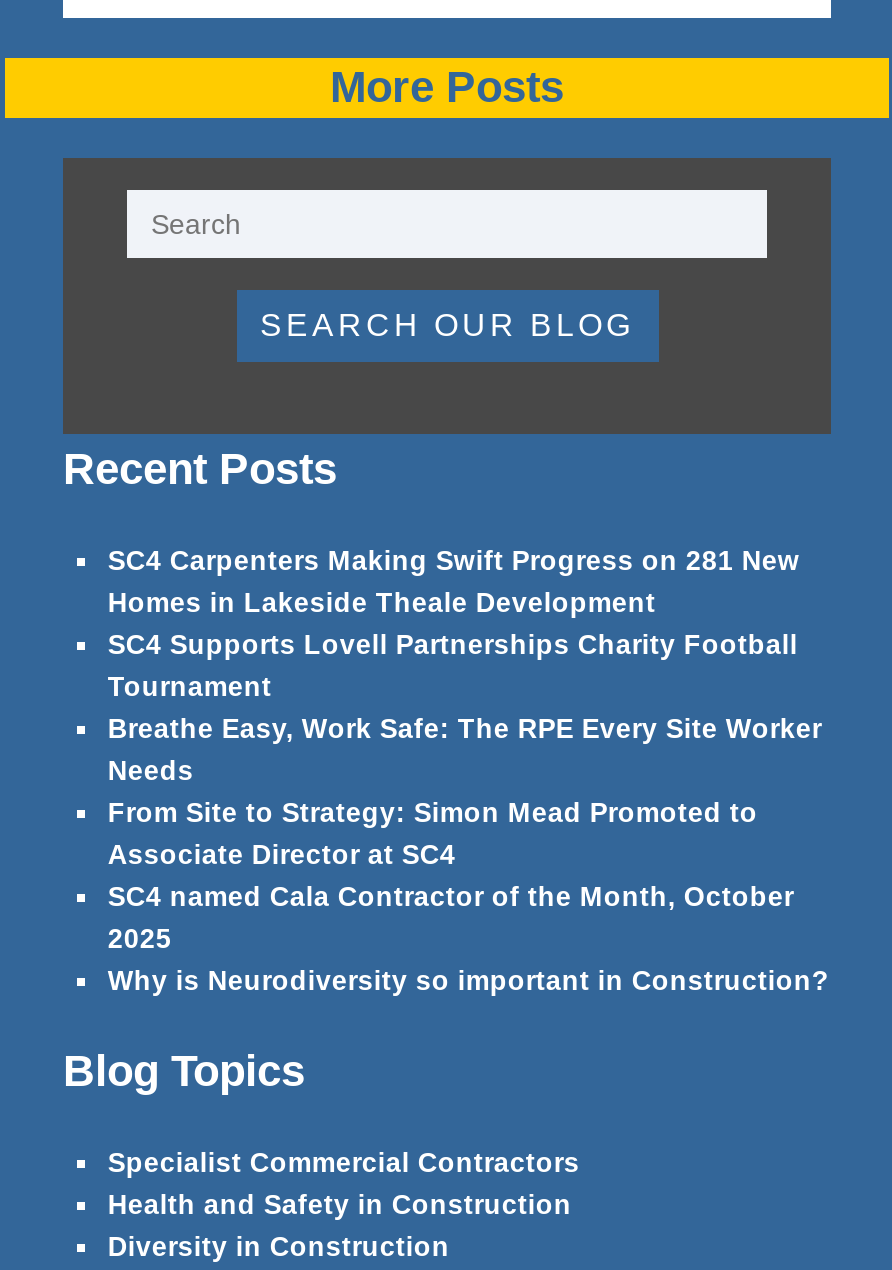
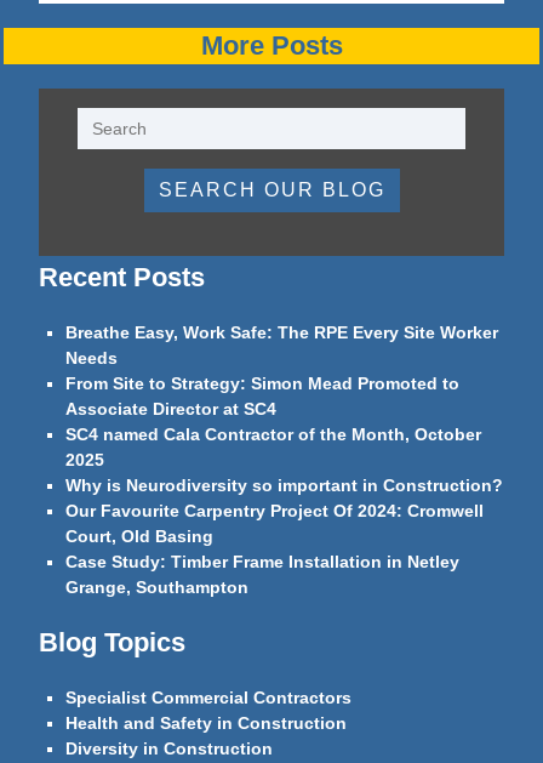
[108,546,800,702] SC4 Carpenters Making Swift Progress on 281 New | Homes in Lakeside Theale Development | SC4 Supports Lovell Partnerships Charity Football | Tournament -> none
moved [108,714,830,996] -> [66,324,503,495]: Breathe Easy, Work Safe: The RPE Every Site Worker | Needs | From Site to Strategy: Simon Mead Promoted to | Associate Director at SC4 | SC4 named Cala Contractor of the Month, October | 2025 | Why is Neurodiversity so important in Construction?
none -> [66,502,484,597] Our Favourite Carpentry Project Of 2024: Cromwell | Court, Old Basing | Case Study: Timber Frame Installation in Netley | Grange, Southampton

